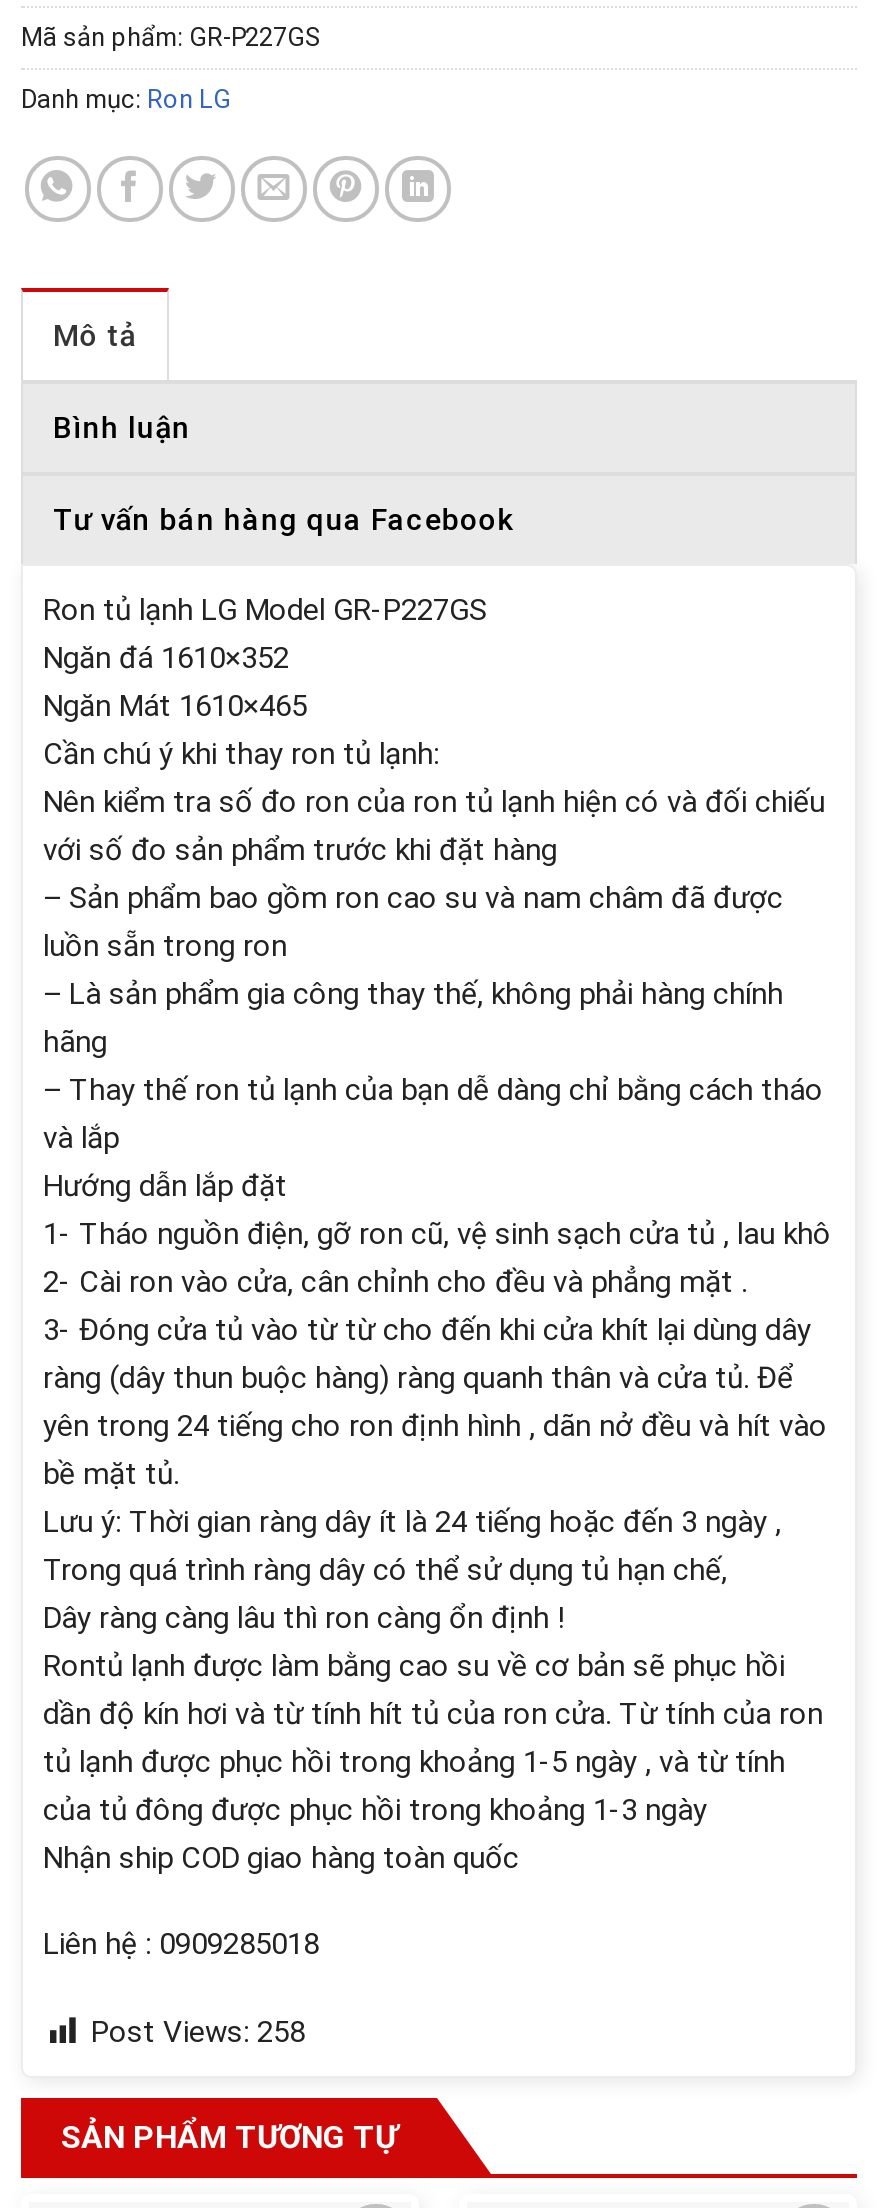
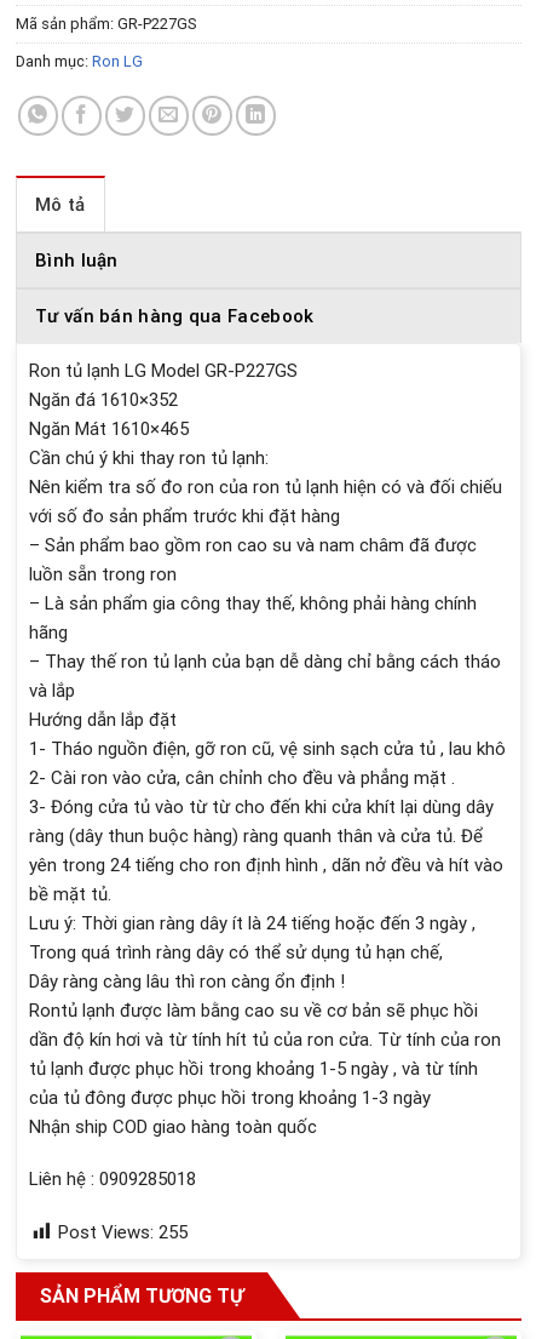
[91,2014,305,2050] Post Views: 258 -> [58,1221,188,1243] Post Views: 255

